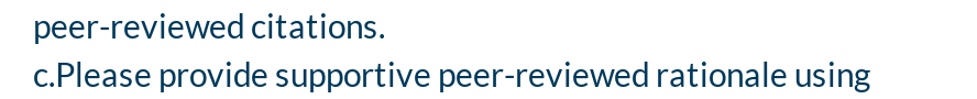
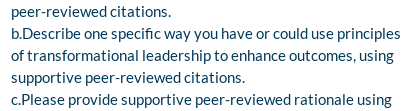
none -> [11,24,401,86] b.Describe one specific way you have or could use principles | of transformational leadership to enhance outcomes, using | supportive peer-reviewed citations.

